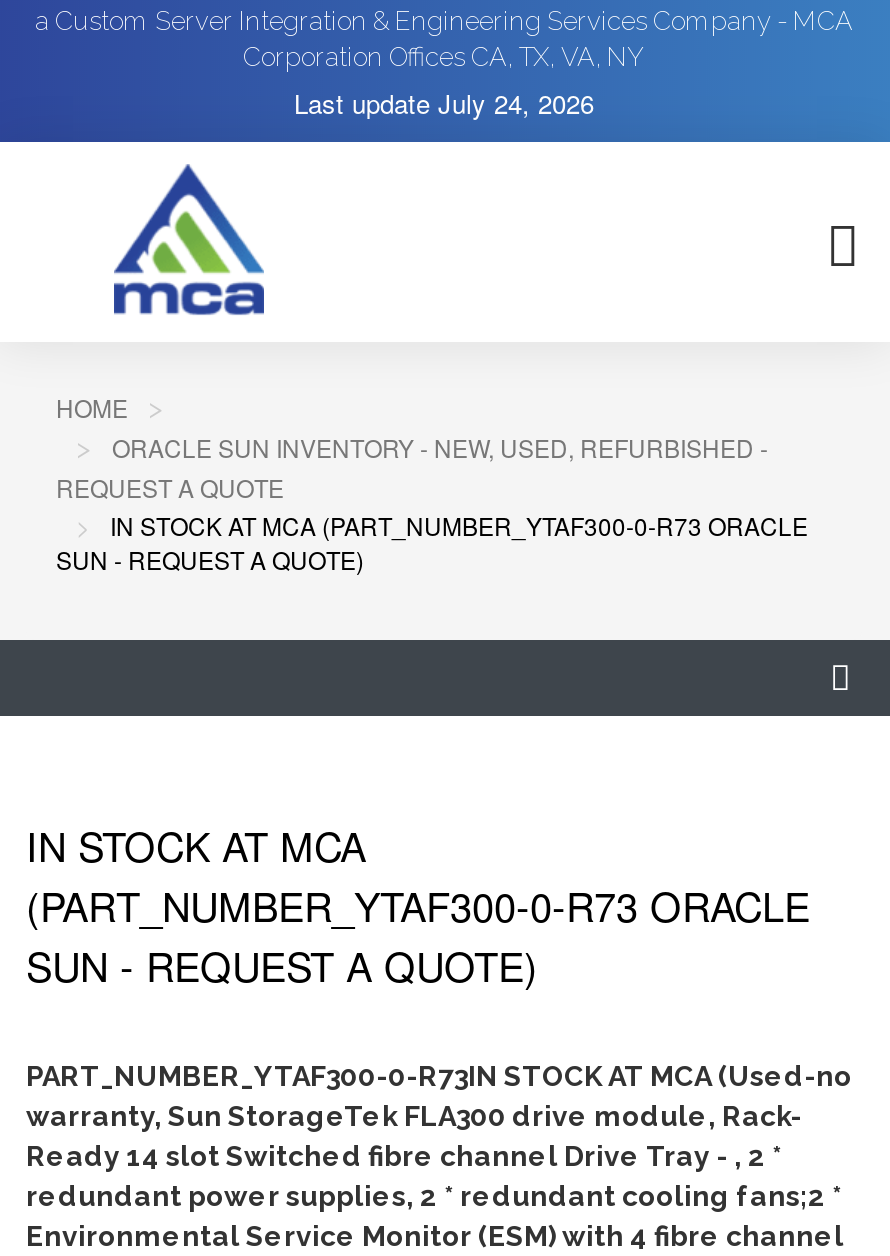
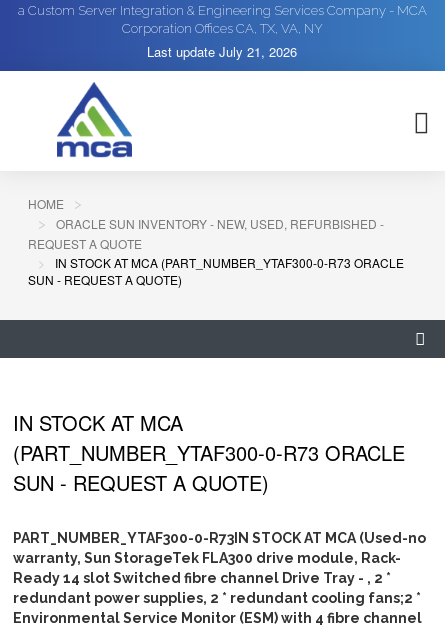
[294,84,594,122] Last update July 24, 2026 -> [147,42,297,61] Last update July 21, 2026

